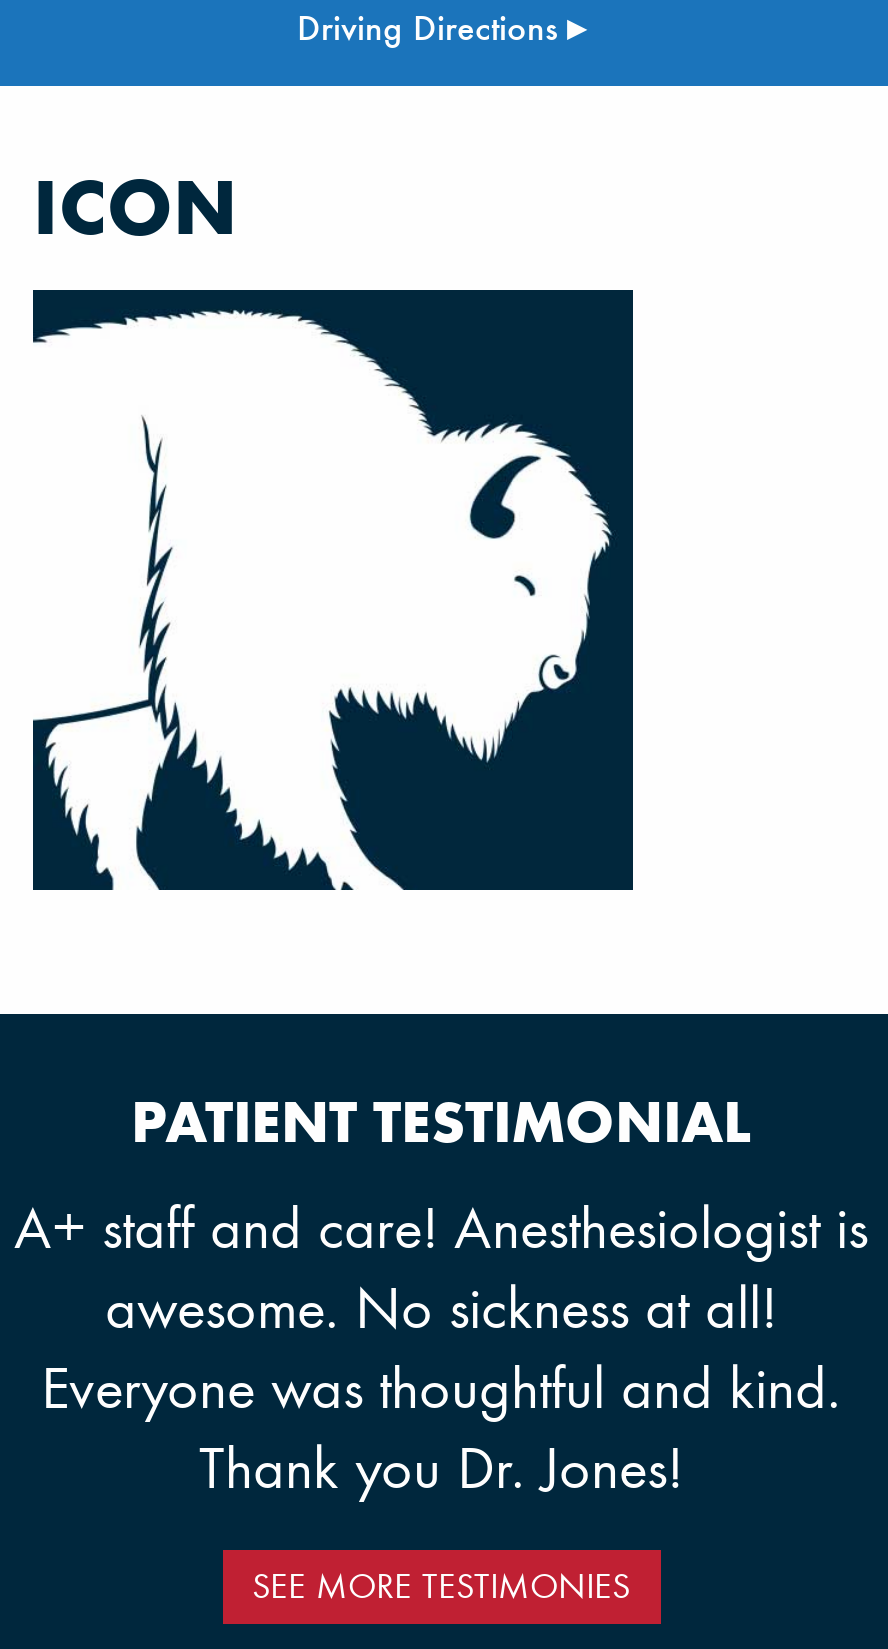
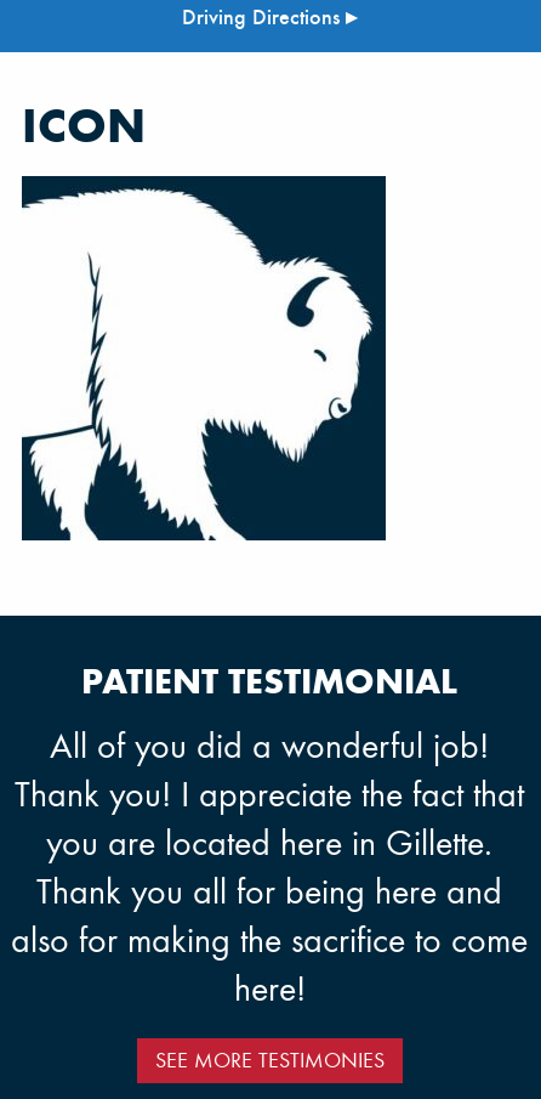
[14,1194,868,1504] A+ staff and care! Anesthesiologist is | awesome. No sickness at all! | Everyone was thoughtful and kind. | Thank you Dr. Jones! -> [11,725,528,1010] All of you did a wonderful job! | Thank you! I appreciate the fact that | you are located here in Gillette. | Thank you all for being here and | also for making the sacrifice to come | here!

